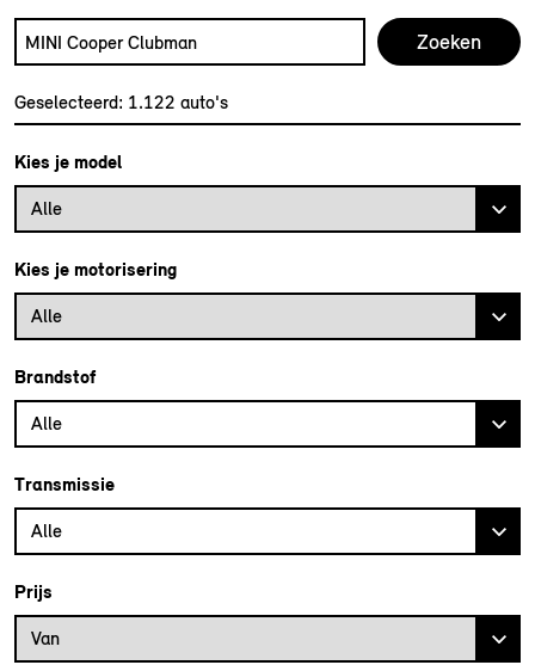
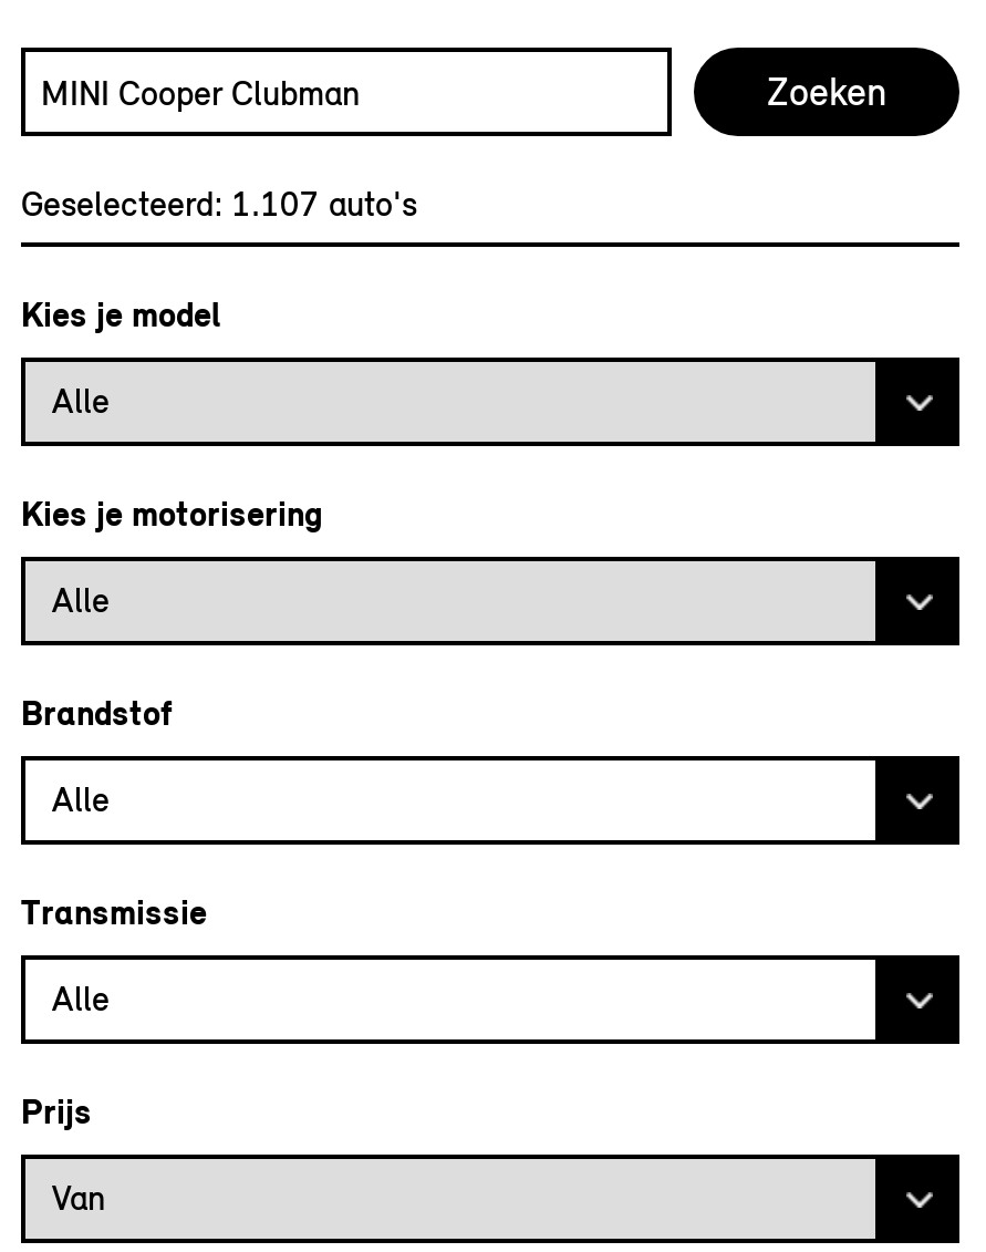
[14,91,228,113] Geselecteerd: 1.122 auto's -> [21,183,417,225] Geselecteerd: 1.107 auto's

